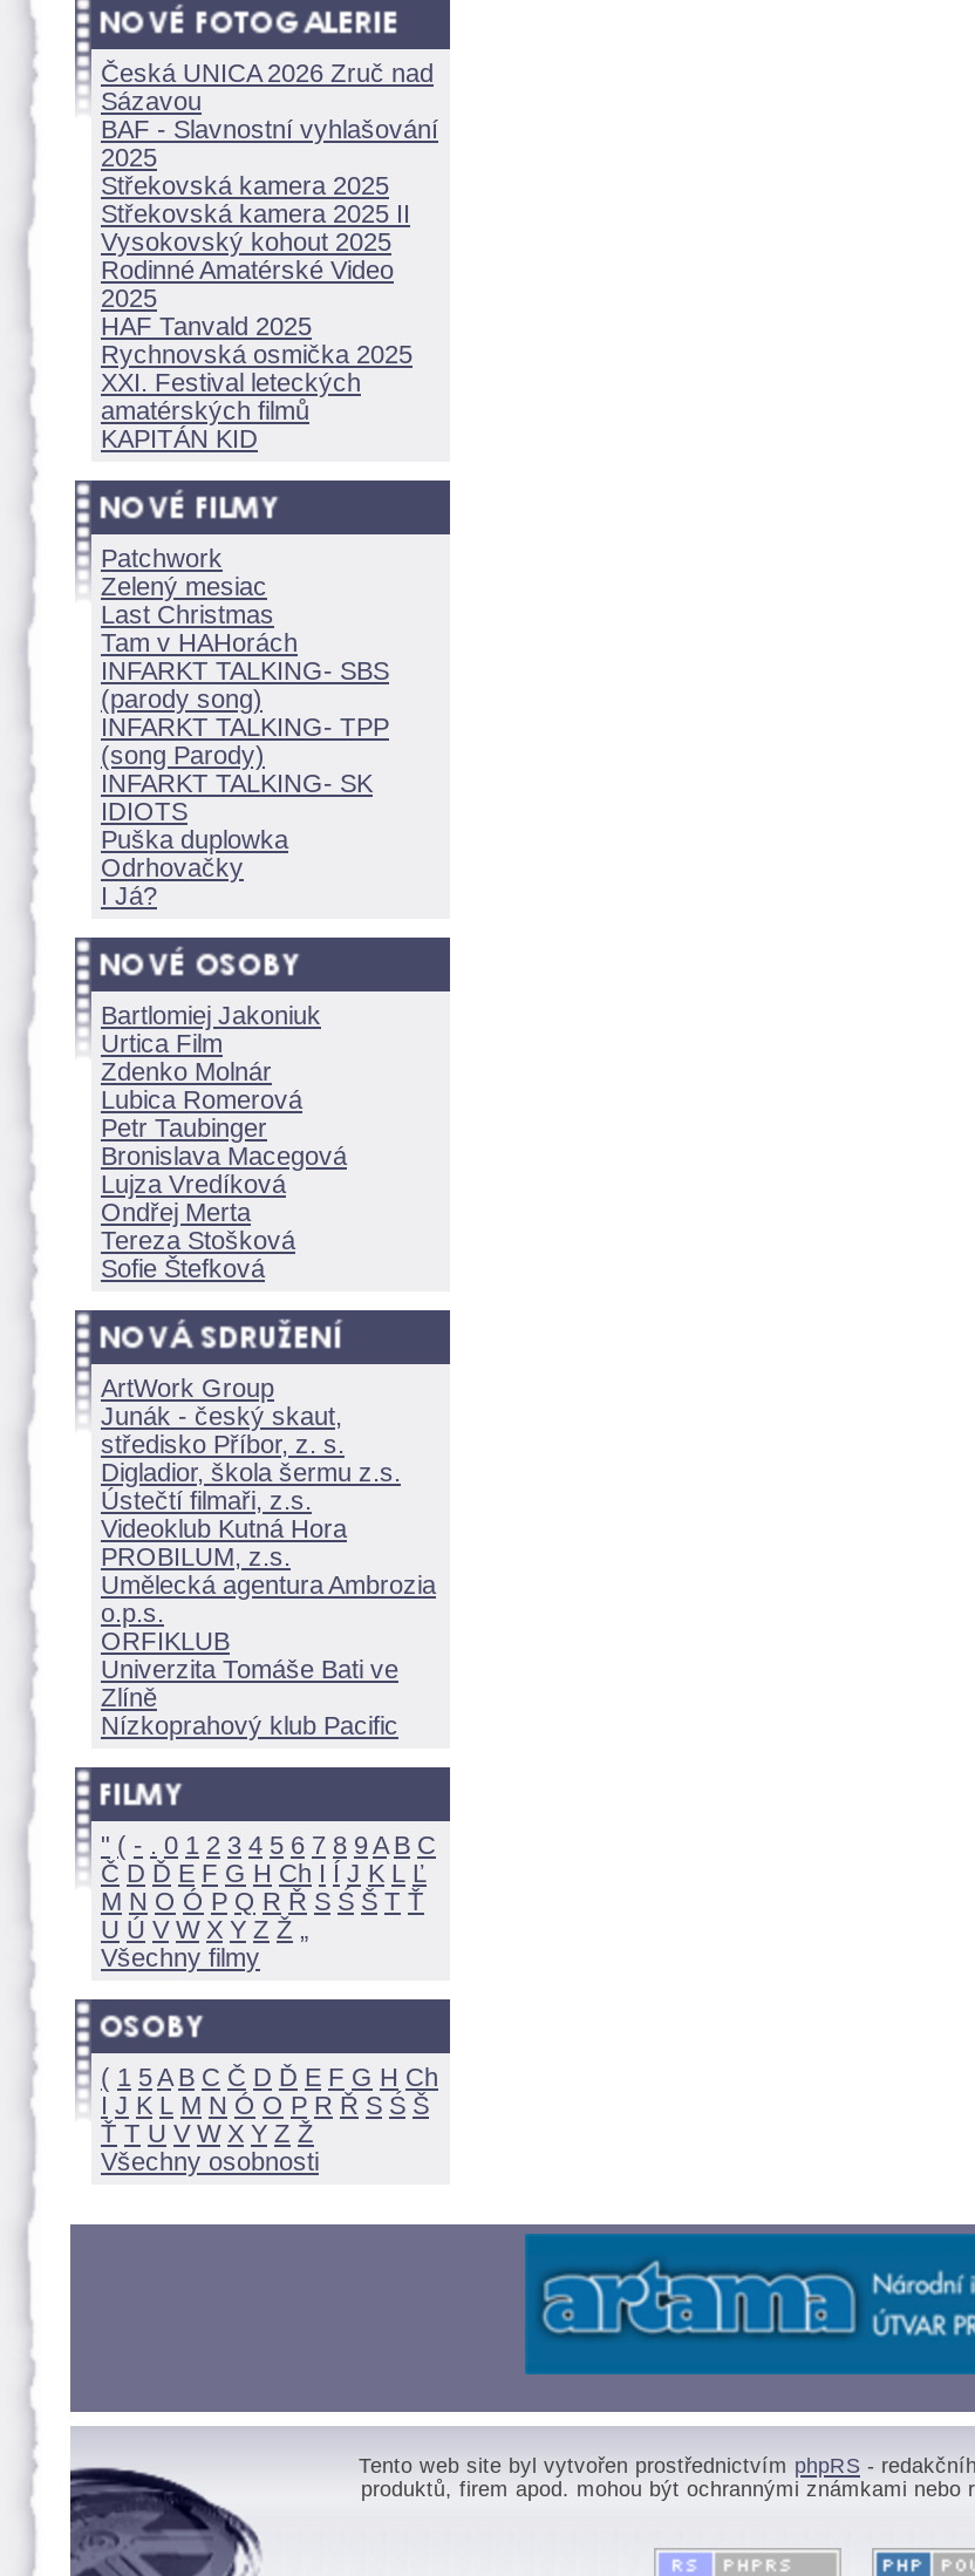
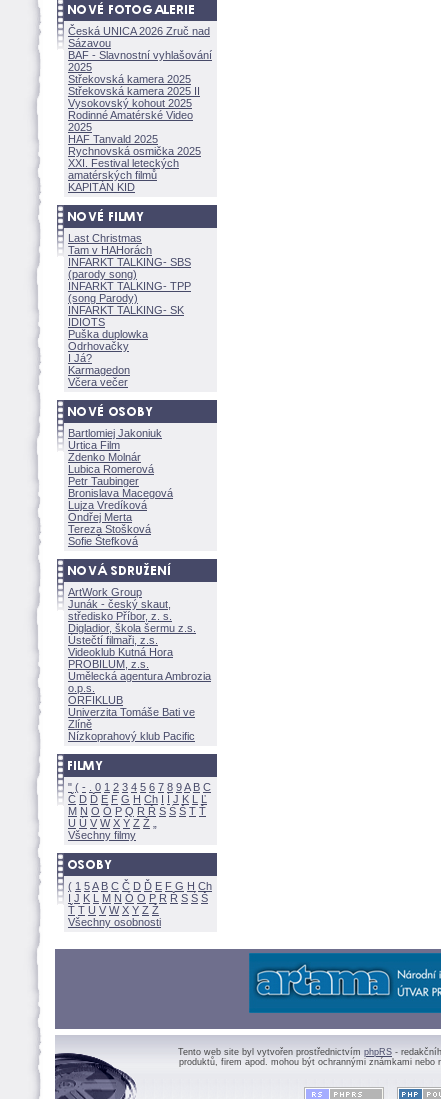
[101,544,267,600] Patchwork | Zelený mesiac -> none
moved [101,600,389,909] -> [68,232,191,364]: Last Christmas | Tam v HAHorách | INFARKT TALKING- SBS | ... | Odrhovačky | I Já?
none -> [68,364,130,388] Karmagedon | Včera večer

